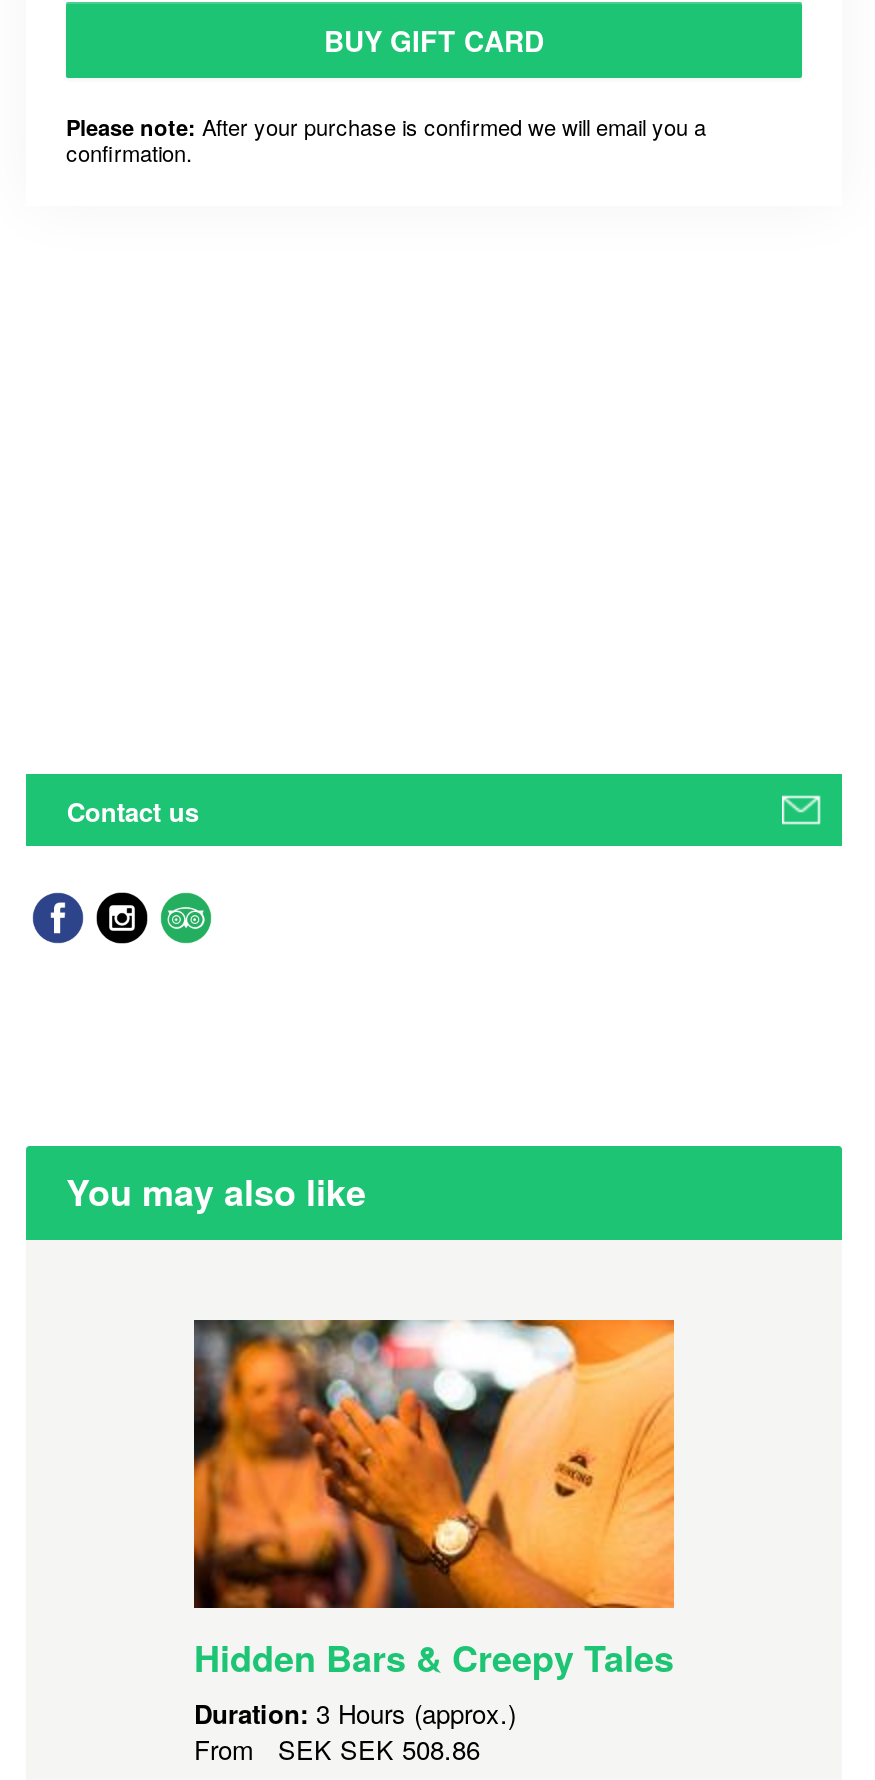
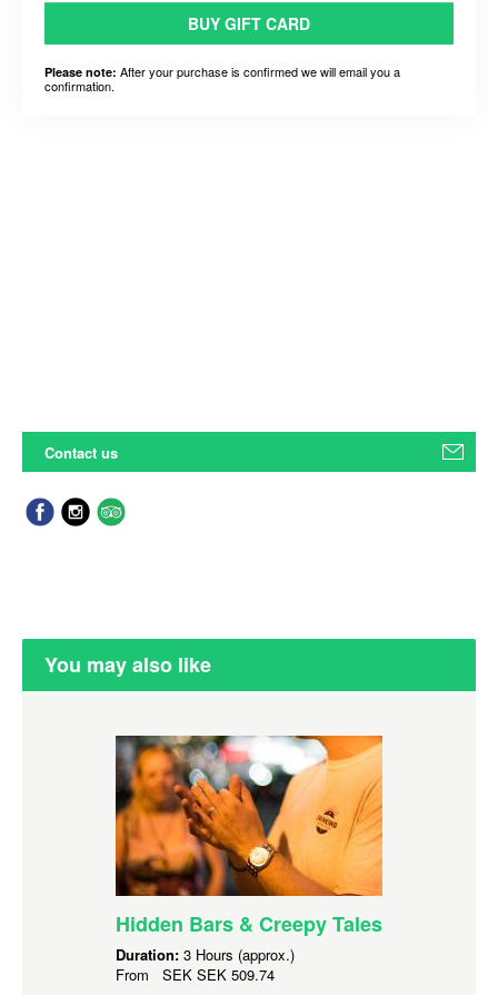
[194,1730,480,1768] From SEK SEK 508.86 -> [116,964,275,985] From SEK SEK 509.74

